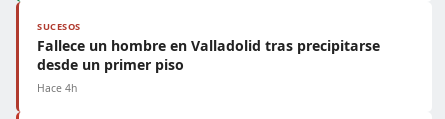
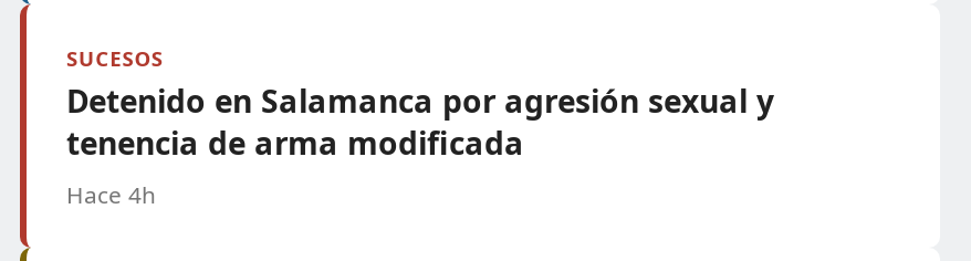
[37,36,380,74] Fallece un hombre en Valladolid tras precipitarse | desde un primer piso -> [66,80,774,164] Detenido en Salamanca por agresión sexual y | tenencia de arma modificada

